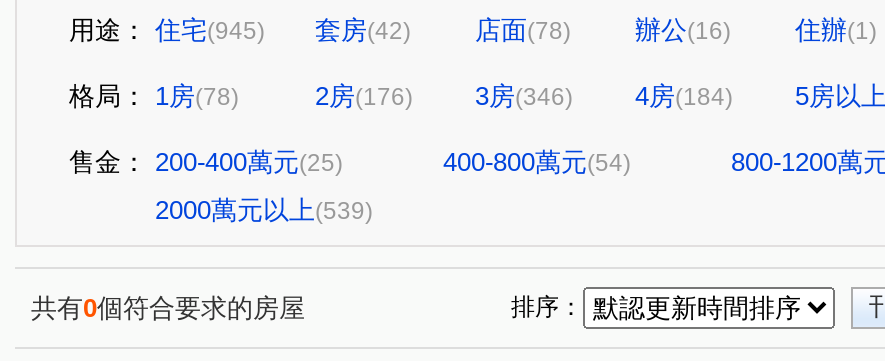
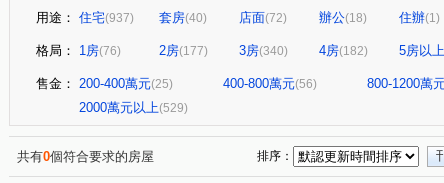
[69,15,731,45] 用途： 住宅(945) | 套房(42) | 店面(78) | 辦公(16) -> [36,10,367,25] 用途： 住宅(937) | 套房(40) | 店面(72) | 辦公(18)
[69,81,239,111] 格局： 1房(78) -> [36,43,121,58] 格局： 1房(76)
[315,81,413,111] 2房(176) -> [159,43,208,58] 2房(177)
[475,81,573,111] 3房(346) -> [239,43,288,58] 3房(340)
[635,81,733,111] 4房(184) -> [319,43,368,58] 4房(182)
[443,147,631,177] 400-800萬元(54) -> [223,76,317,91] 400-800萬元(56)
[155,195,373,225] 2000萬元以上(539) -> [79,100,188,115] 2000萬元以上(529)

